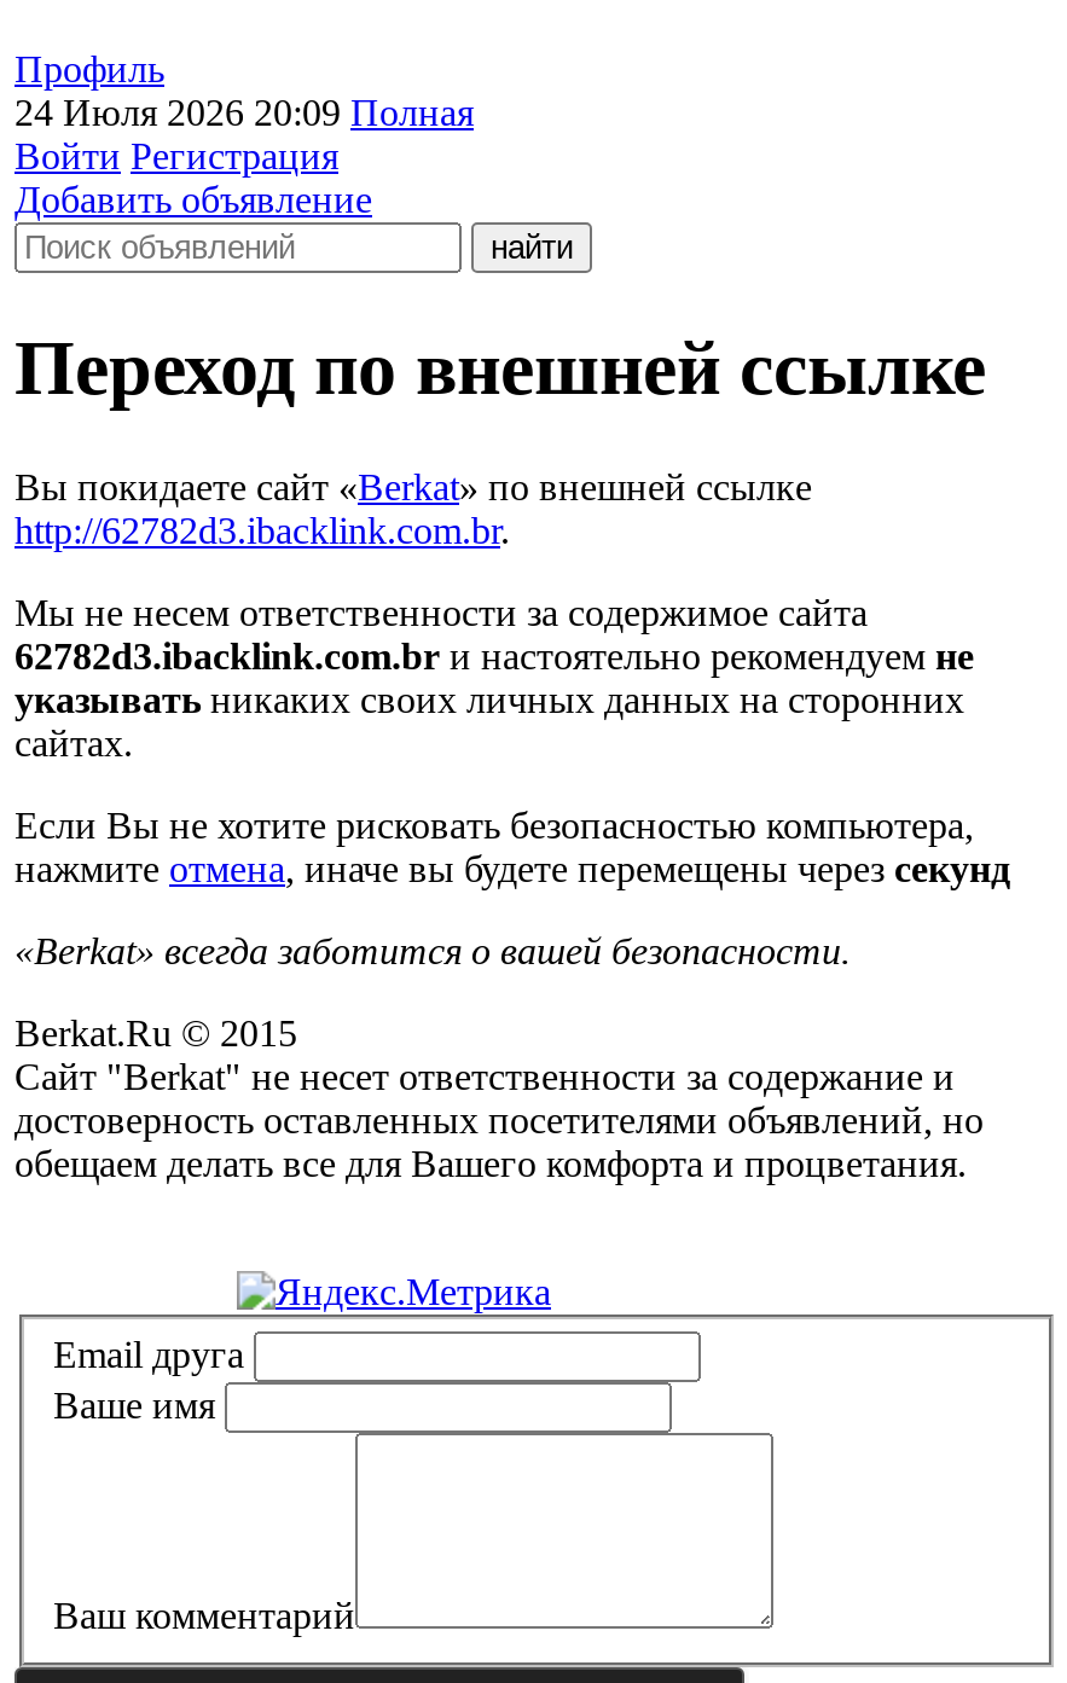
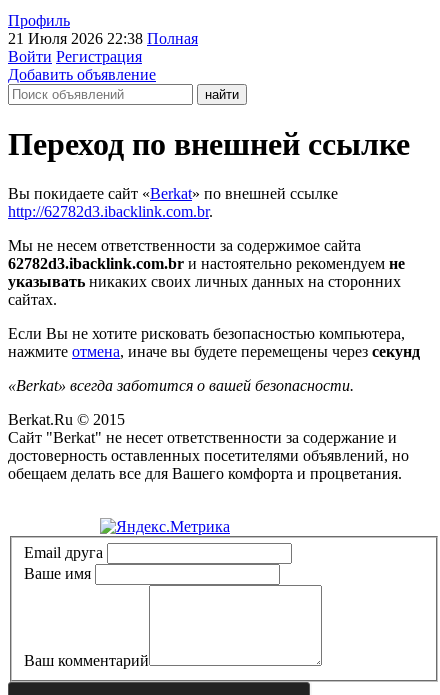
[15,92,474,133] 24 Июля 2026 20:09 Полная -> [8,30,198,47] 21 Июля 2026 22:38 Полная

